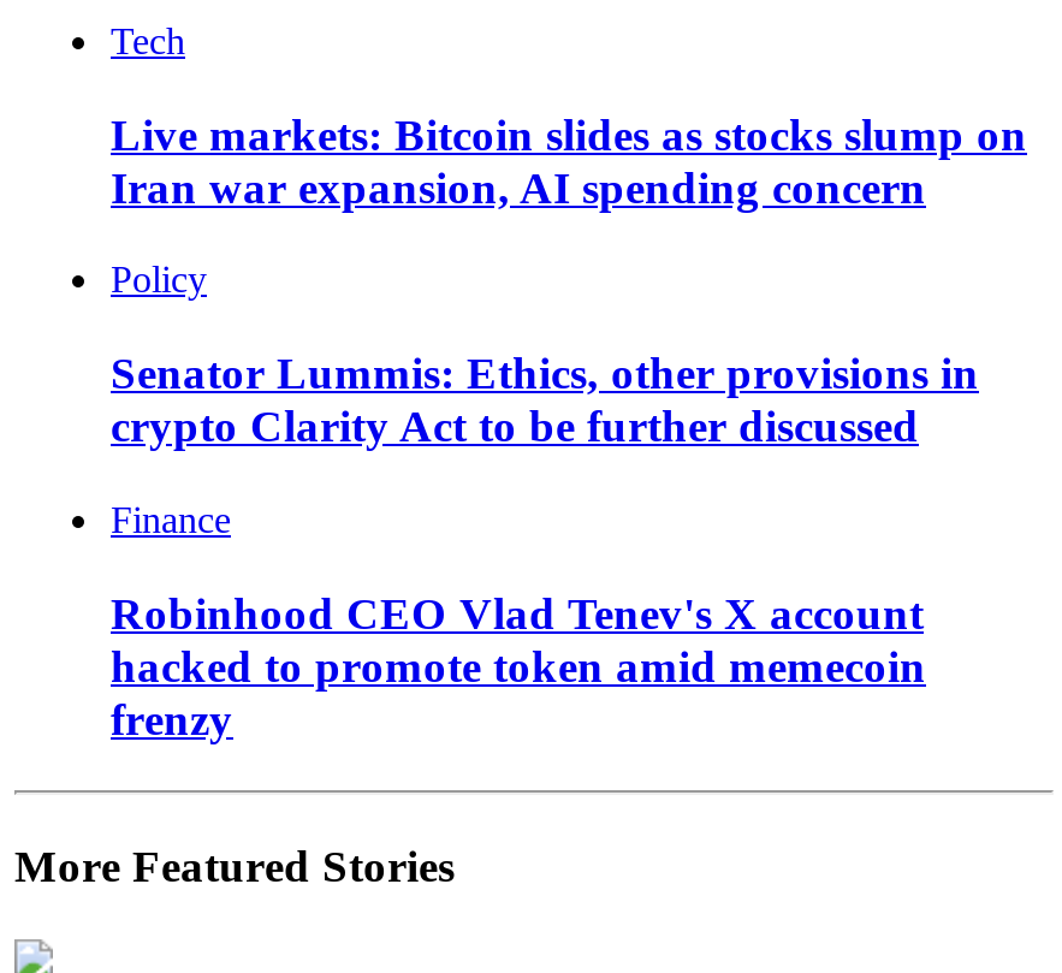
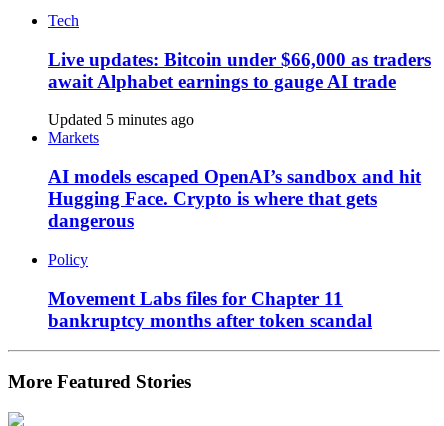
[111,108,1027,212] Live markets: Bitcoin slides as stocks slump on | Iran war expansion, AI spending concern -> [48,49,431,231] Live updates: Bitcoin under $66,000 as traders | await Alphabet earnings to gauge AI trade | Updated 5 minutes ago | Markets | AI models escaped OpenAI’s sandbox and hit | Hugging Face. Crypto is where that gets | dangerous
moved [111,259,207,300] -> [48,251,88,268]: Policy
[111,348,979,743] Senator Lummis: Ethics, other provisions in | crypto Clarity Act to be further discussed | Finance | Robinhood CEO Vlad Tenev's X account | hacked to promote token amid memecoin | frenzy -> [48,287,372,330] Movement Labs files for Chapter 11 | bankruptcy months after token scandal

